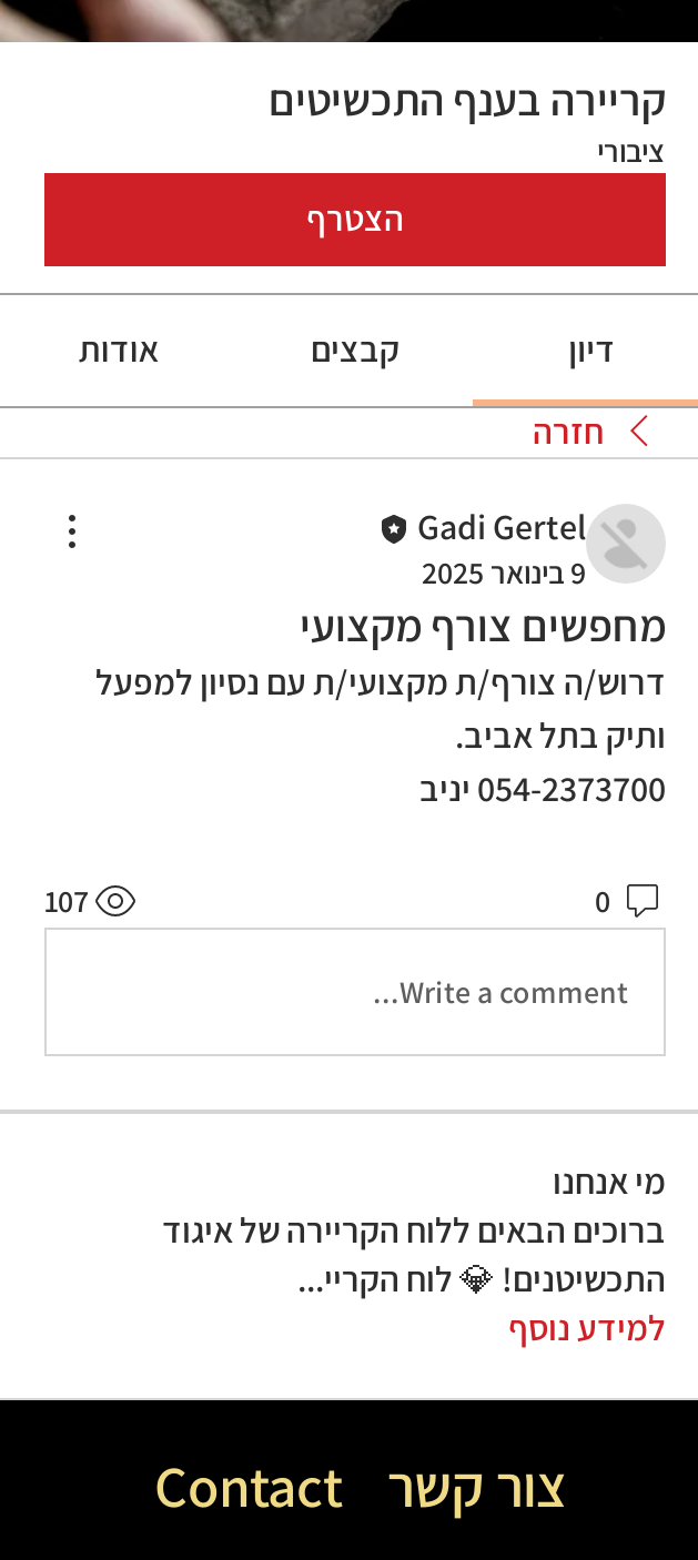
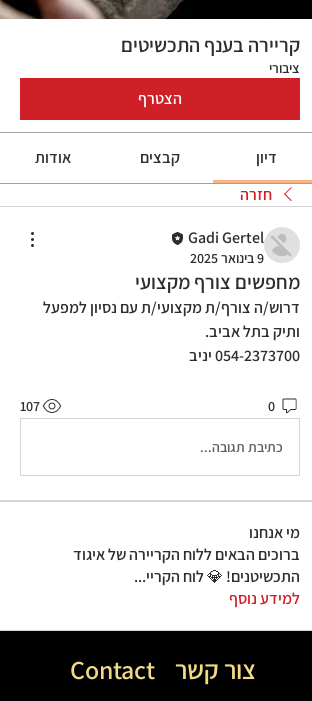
[399,971,628,1011] Write a comment... -> [200,437,283,455] כתיבת תגובה...

